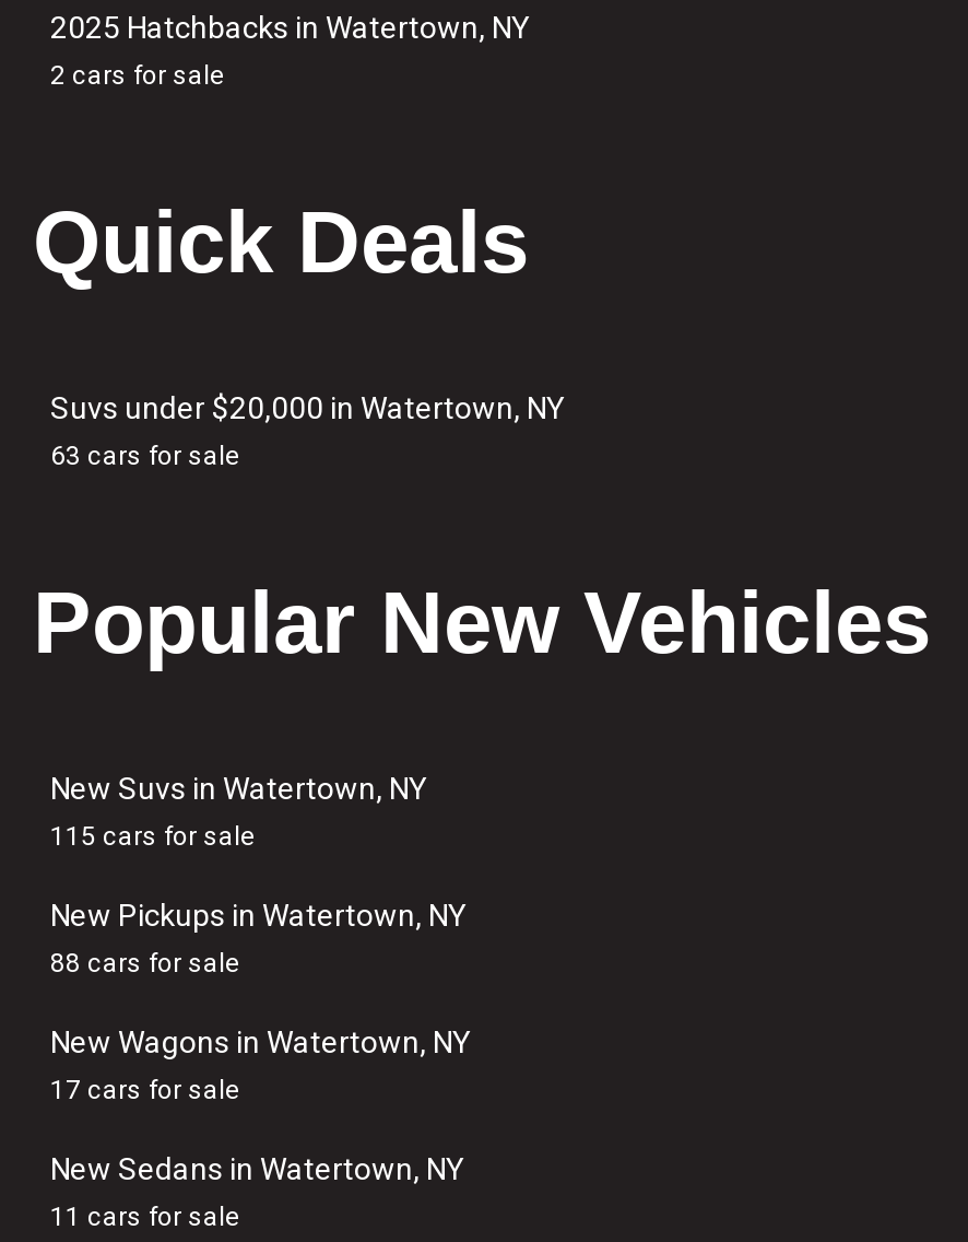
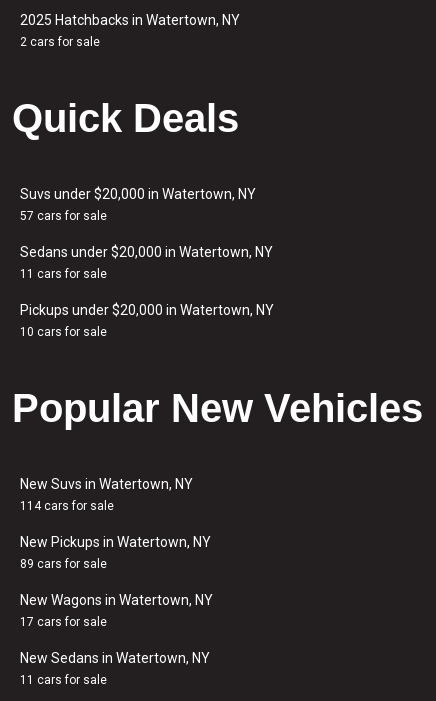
[50,441,240,471] 63 cars for sale -> [20,209,274,339] 57 cars for sale | Sedans under $20,000 in Watertown, NY | 11 cars for sale | Pickups under $20,000 in Watertown, NY | 10 cars for sale
[50,821,256,852] 115 cars for sale -> [20,499,114,513] 114 cars for sale
[50,948,240,979] 88 cars for sale -> [20,557,107,571] 89 cars for sale

